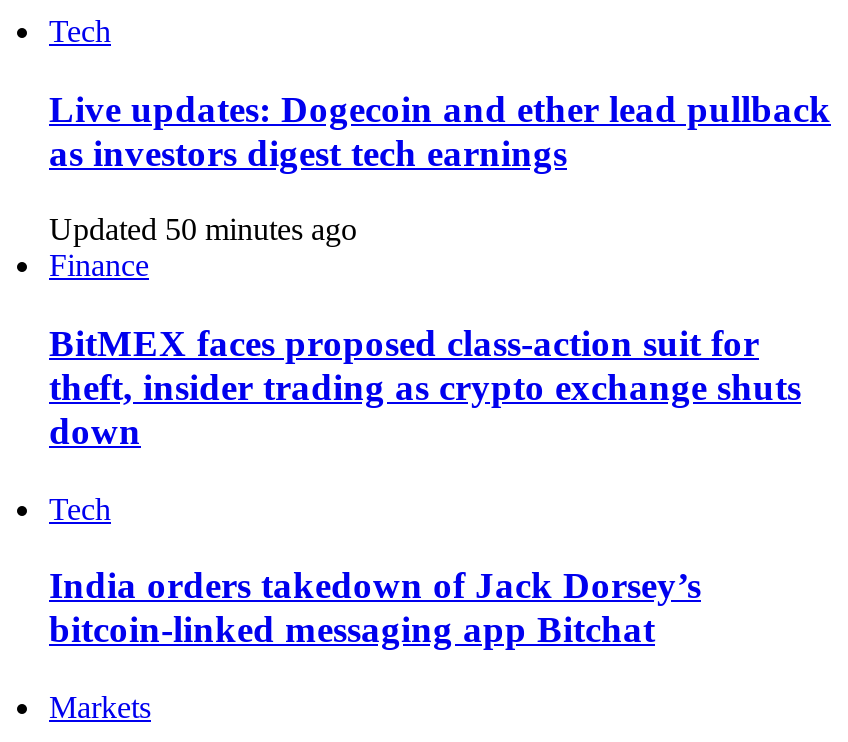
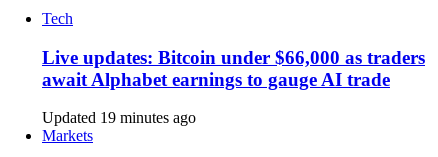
[49,87,831,651] Live updates: Dogecoin and ether lead pullback | as investors digest tech earnings | Updated 50 minutes ago | Finance | BitMEX faces proposed class-action suit for | theft, insider trading as crypto exchange shuts | down | Tech | India orders takedown of Jack Dorsey’s | bitcoin-linked messaging app Bitchat -> [42,47,425,126] Live updates: Bitcoin under $66,000 as traders | await Alphabet earnings to gauge AI trade | Updated 19 minutes ago

